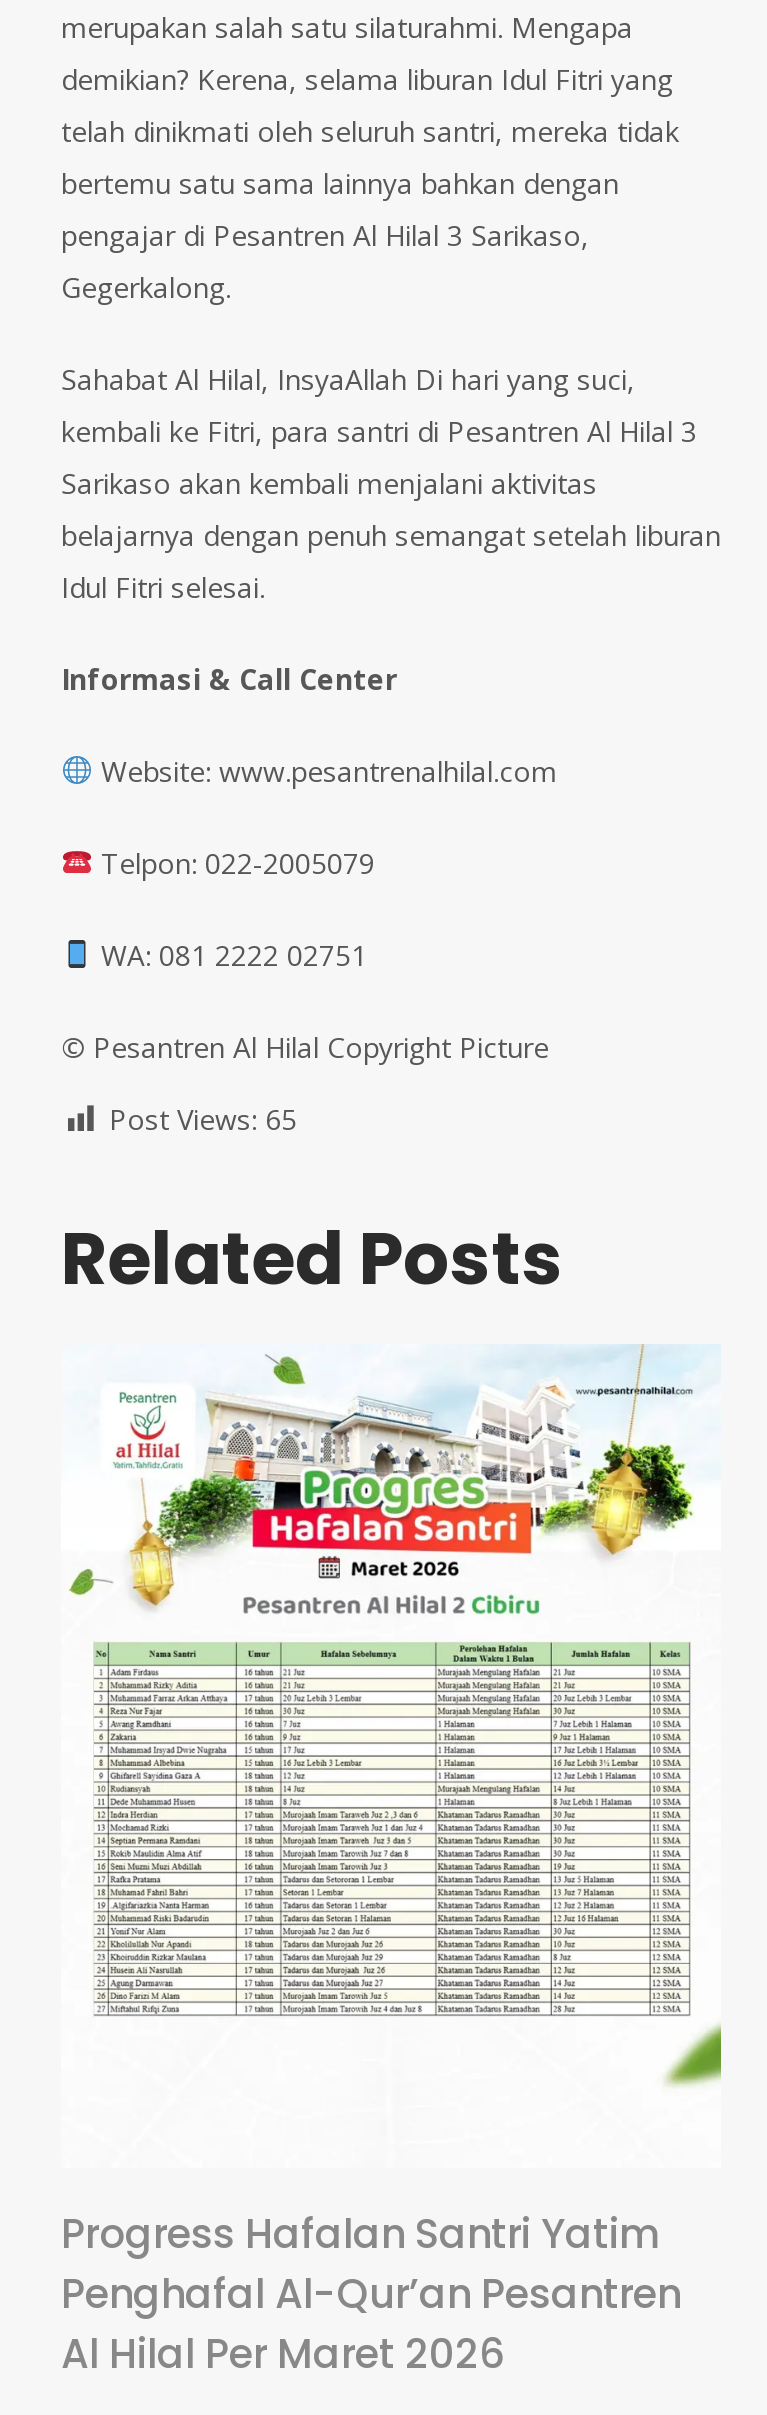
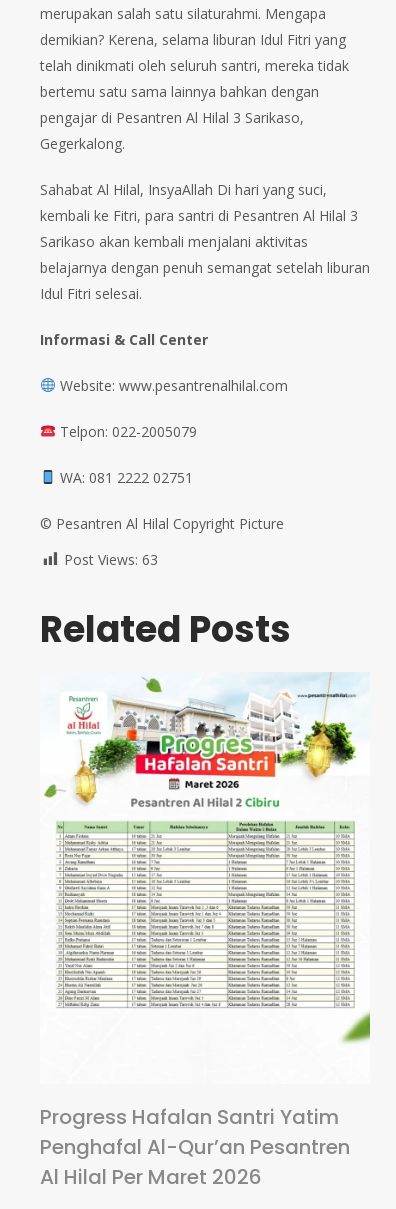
[109,1099,297,1137] Post Views: 65 -> [64,550,158,569] Post Views: 63

